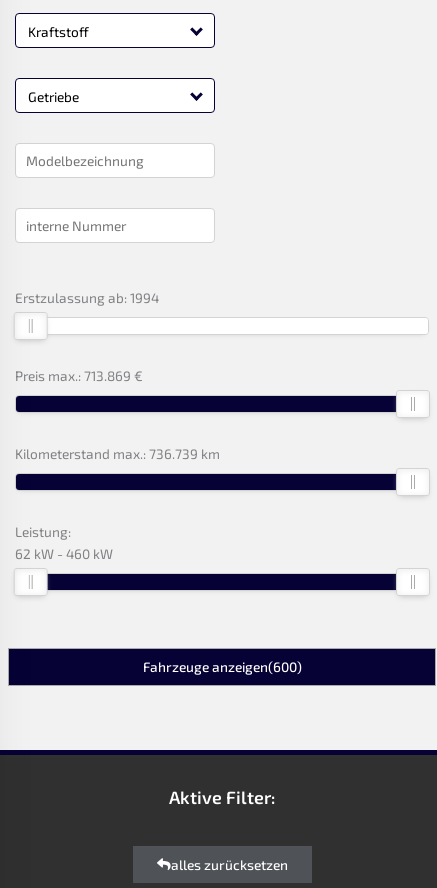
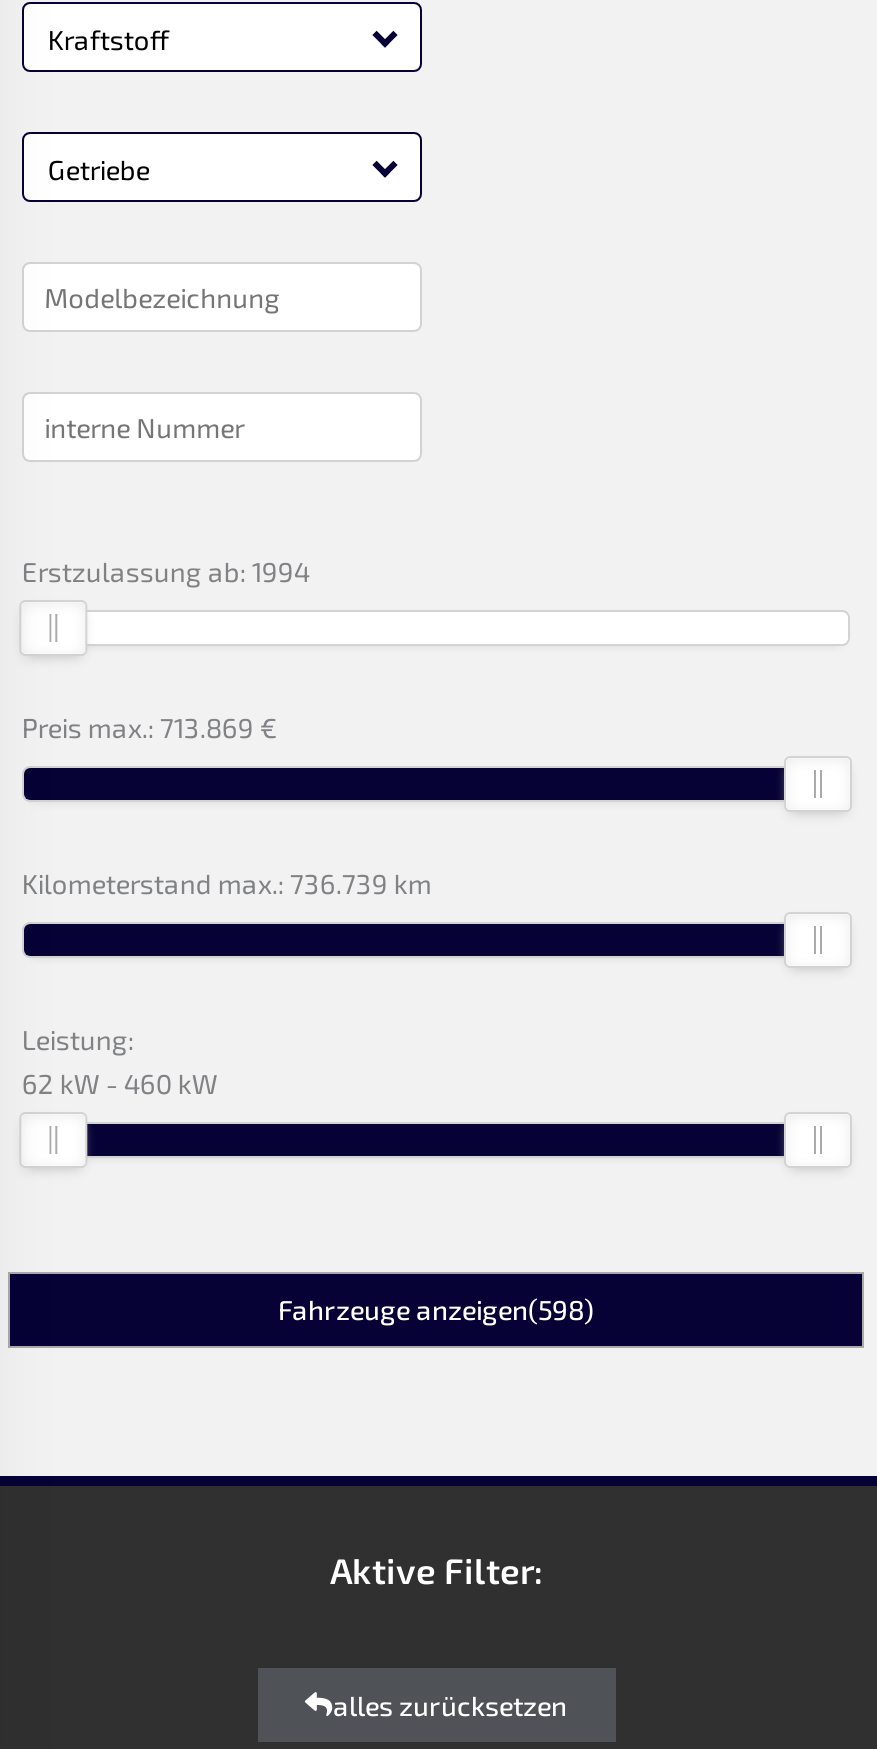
[142,658,301,675] Fahrzeuge anzeigen(600) -> [278,1291,594,1325] Fahrzeuge anzeigen(598)

